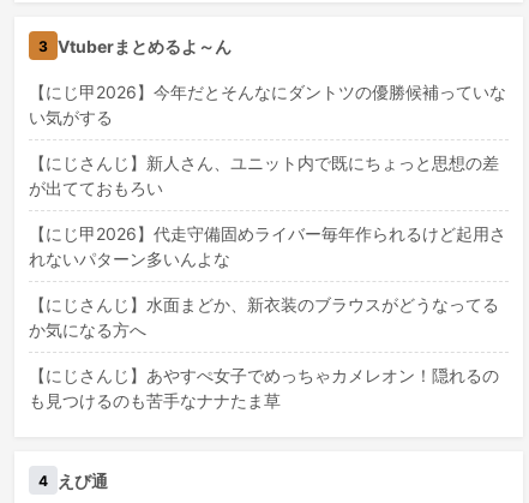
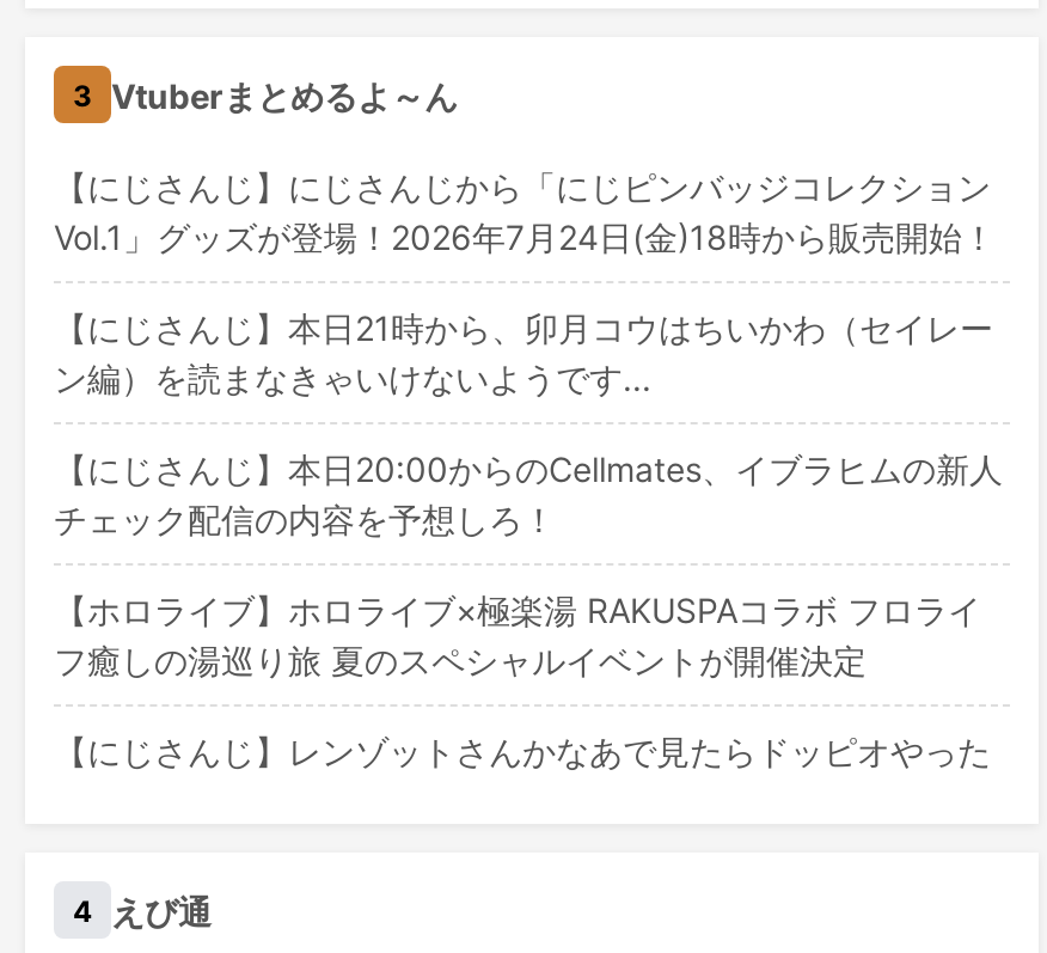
[29,82,506,127] 【にじ甲2026】今年だとそんなにダントツの優勝候補っていな | い気がする -> [54,166,996,257] 【にじさんじ】にじさんじから「にじピンバッジコレクション | Vol.1」グッズが登場！2026年7月24日(金)18時から販売開始！
[29,152,499,198] 【にじさんじ】新人さん、ユニット内で既にちょっと思想の差 | が出てておもろい -> [54,307,993,398] 【にじさんじ】本日21時から、卯月コウはちいかわ（セイレー | ン編）を読まなきゃいけないようです...
[29,223,506,269] 【にじ甲2026】代走守備固めライバー毎年作られるけど起用さ | れないパターン多いんよな -> [54,448,1003,539] 【にじさんじ】本日20:00からのCellmates、イブラヒムの新人 | チェック配信の内容を予想しろ！
[29,294,499,340] 【にじさんじ】水面まどか、新衣装のブラウスがどうなってる | か気になる方へ -> [54,589,981,680] 【ホロライブ】ホロライブ×極楽湯 RAKUSPAコラボ フロライ | フ癒しの湯巡り旅 夏のスペシャルイベントが開催決定
[29,365,499,411] 【にじさんじ】あやすぺ女子でめっちゃカメレオン！隠れるの | も見つけるのも苦手なナナたま草 -> [54,731,991,771] 【にじさんじ】レンゾットさんかなあで見たらドッピオやった

